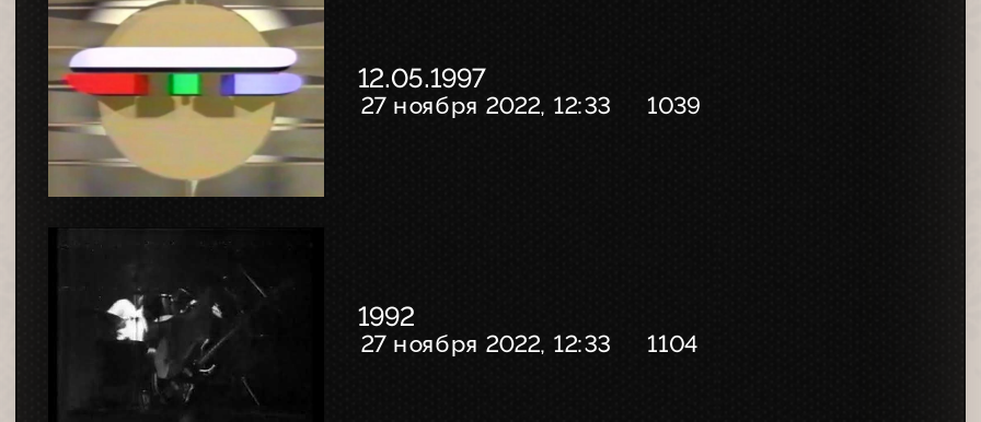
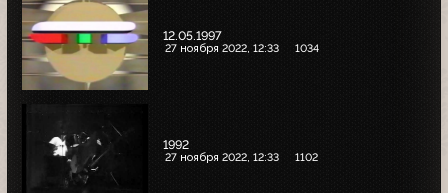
[361,92,700,121] 27 ноября 2022, 12:33 1039 -> [165,42,319,55] 27 ноября 2022, 12:33 1034
[361,330,697,358] 27 ноября 2022, 12:33 1104 -> [165,151,318,164] 27 ноября 2022, 12:33 1102

